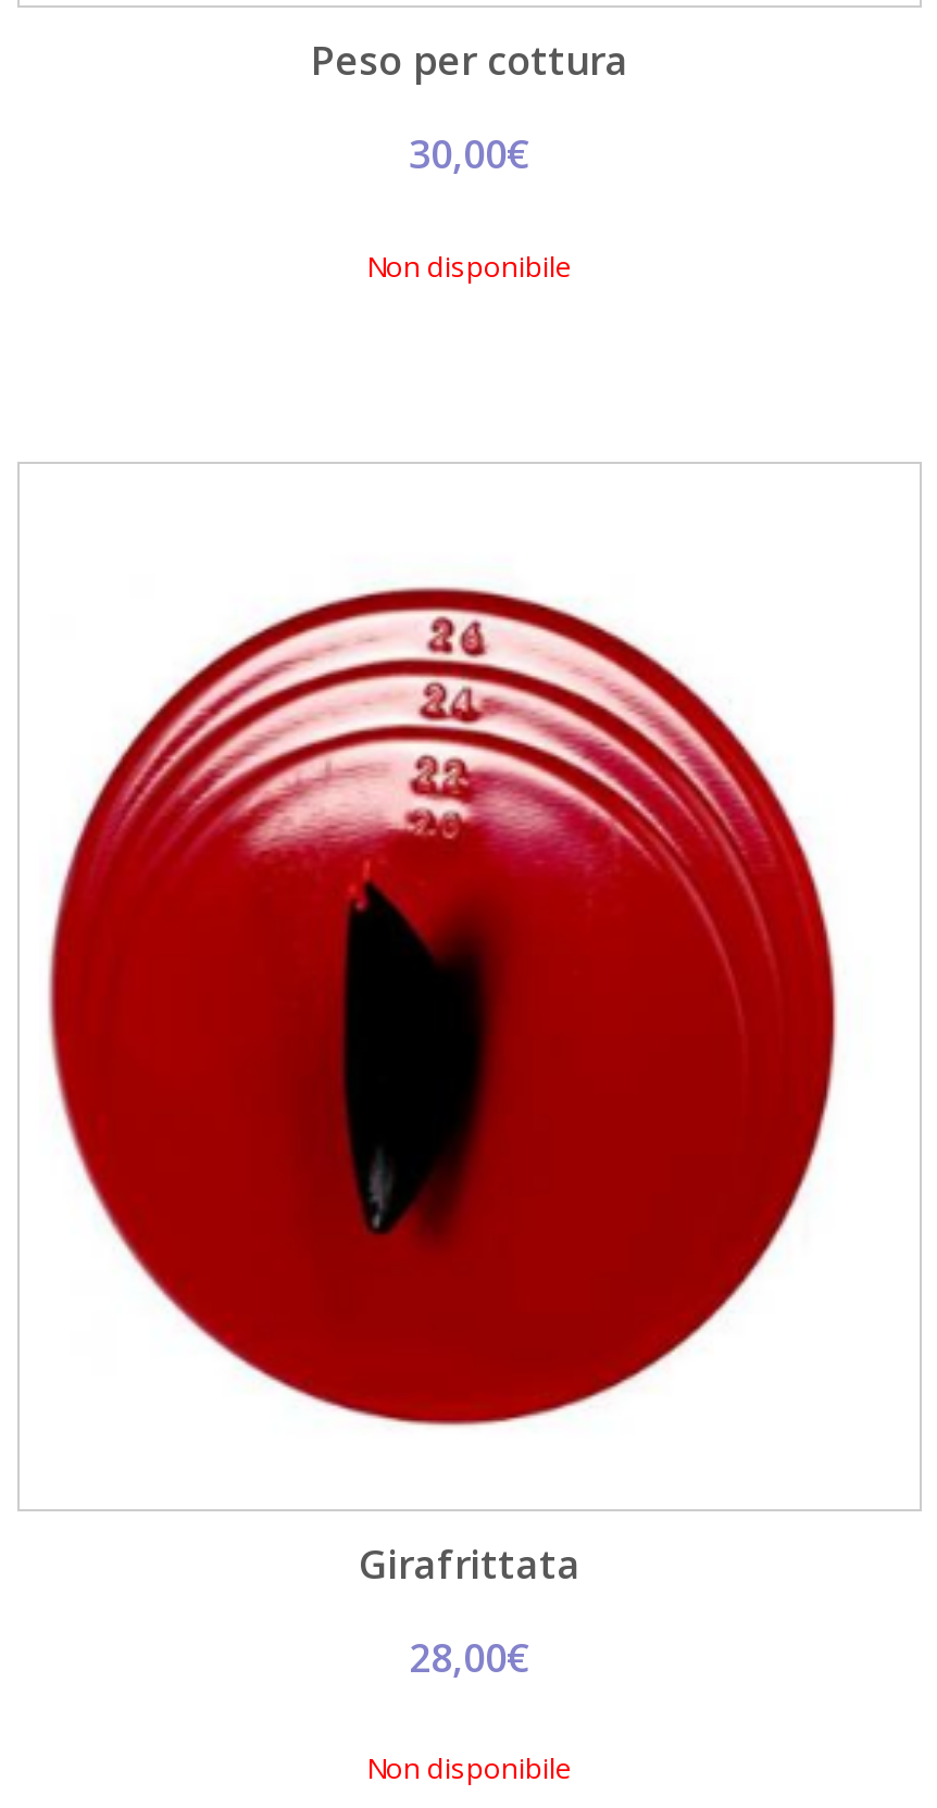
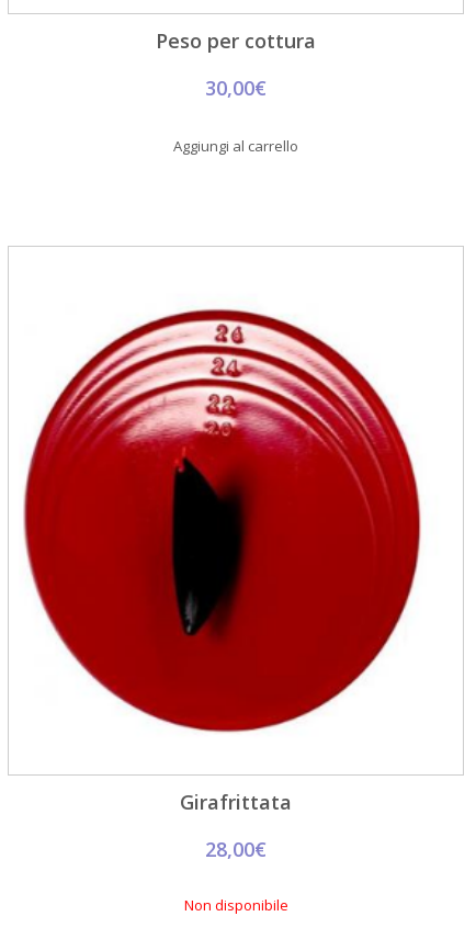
[366,246,573,285] Non disponibile -> [173,135,298,155] Aggiungi al carrello

